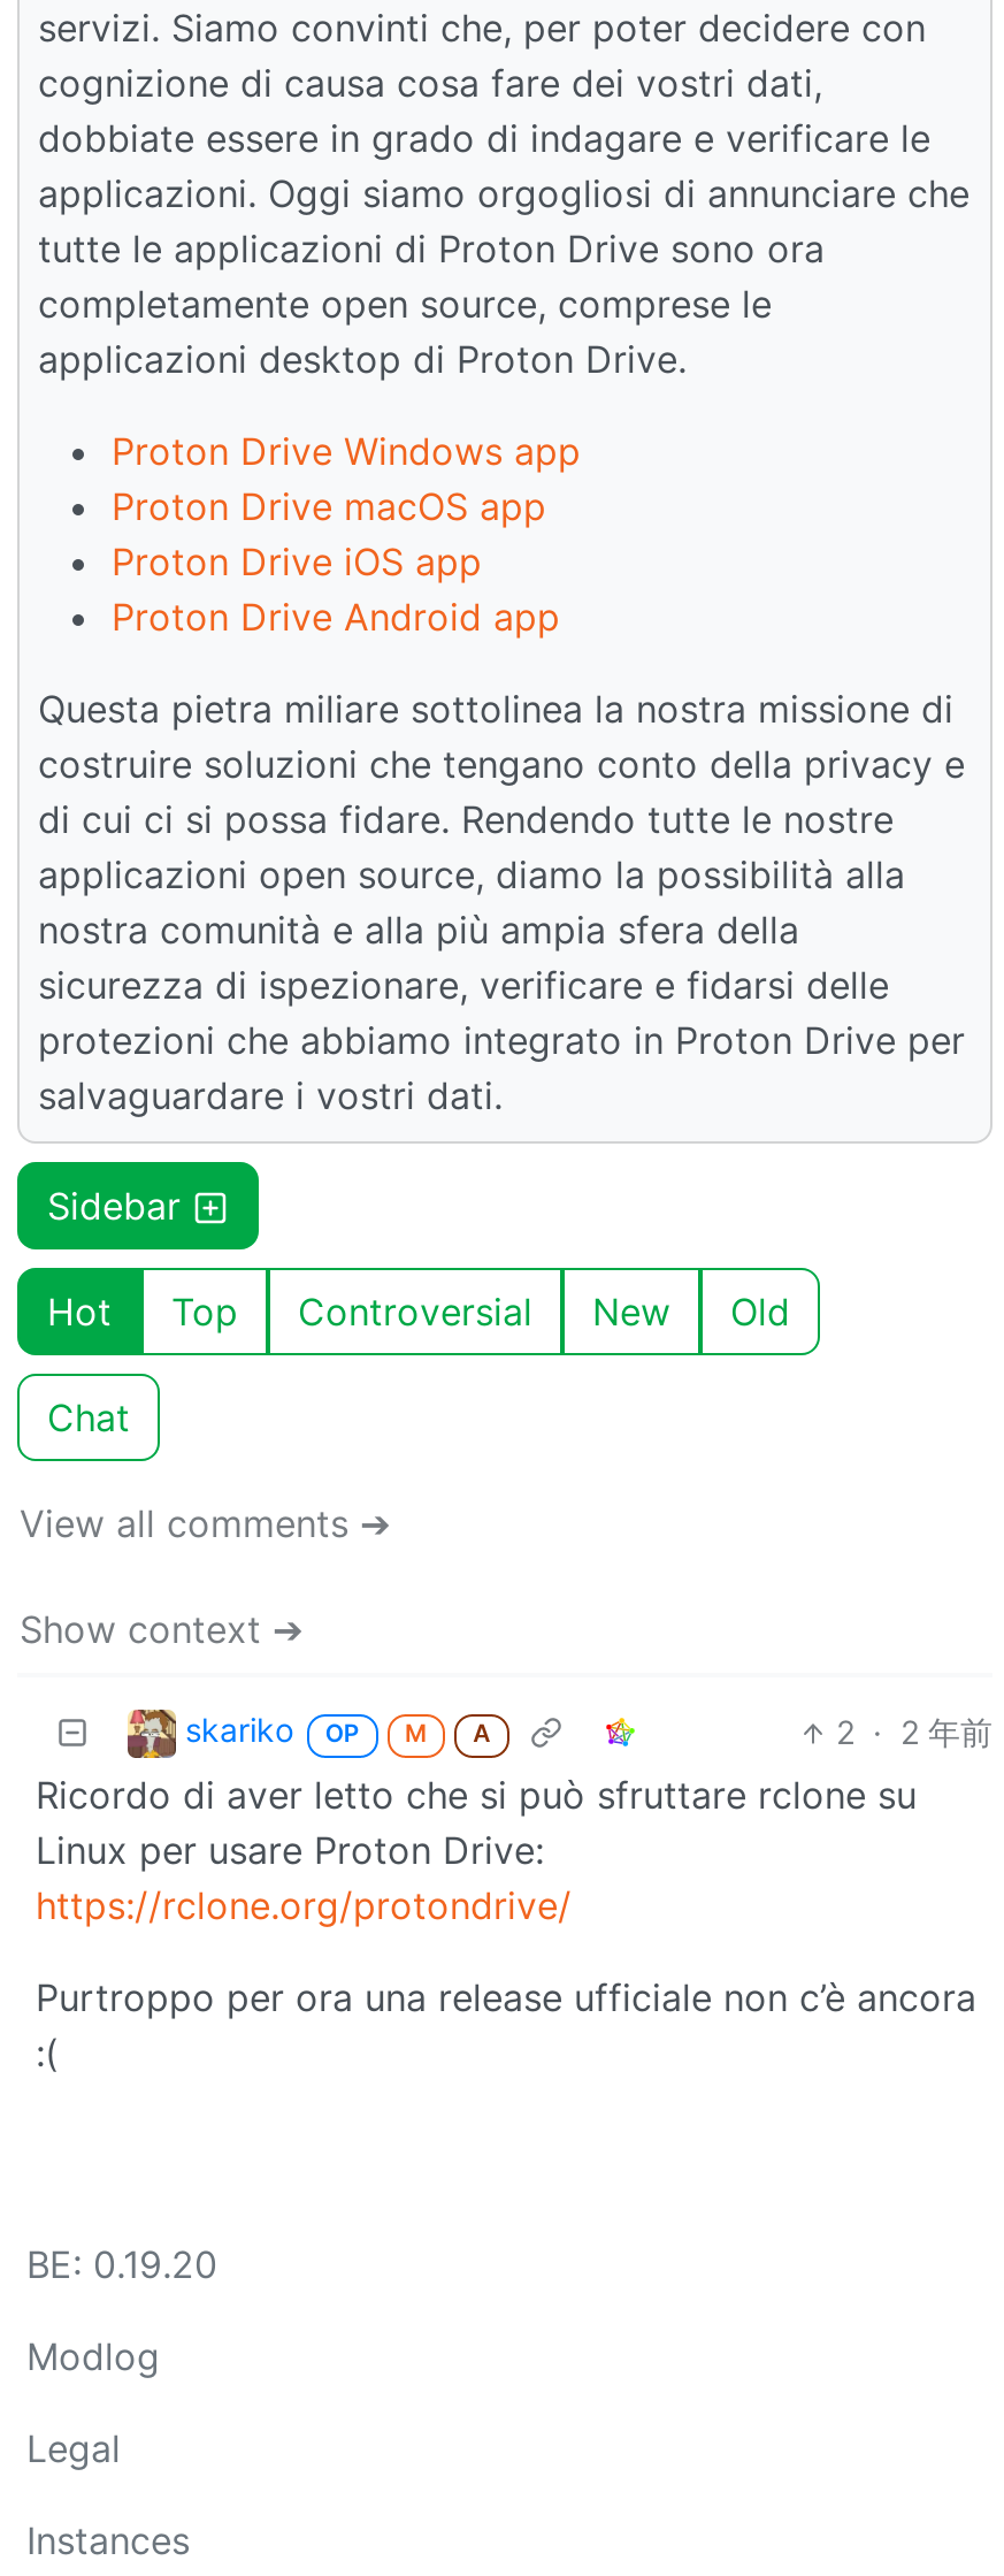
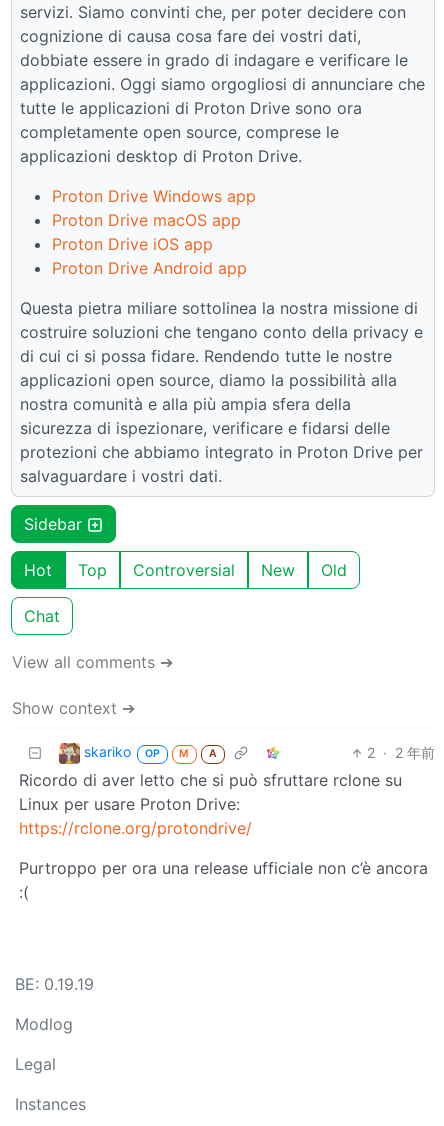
[26,2242,217,2288] BE: 0.19.20 -> [15,974,94,994] BE: 0.19.19

